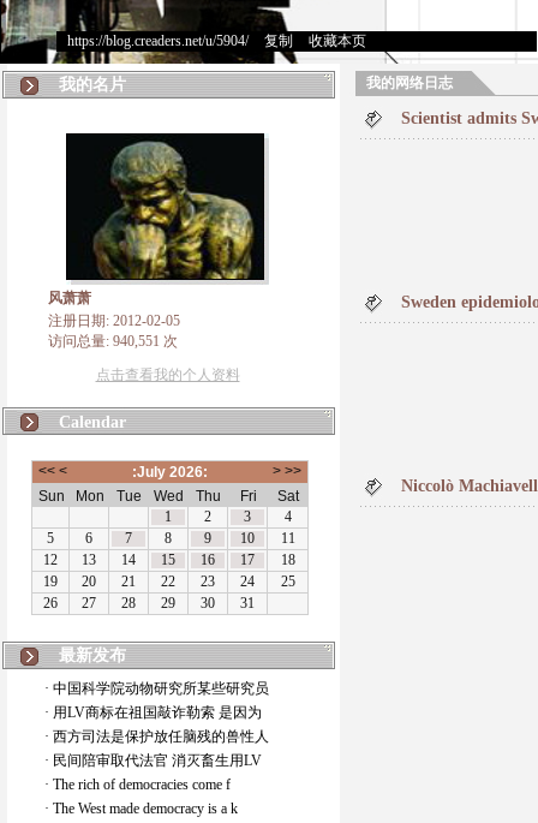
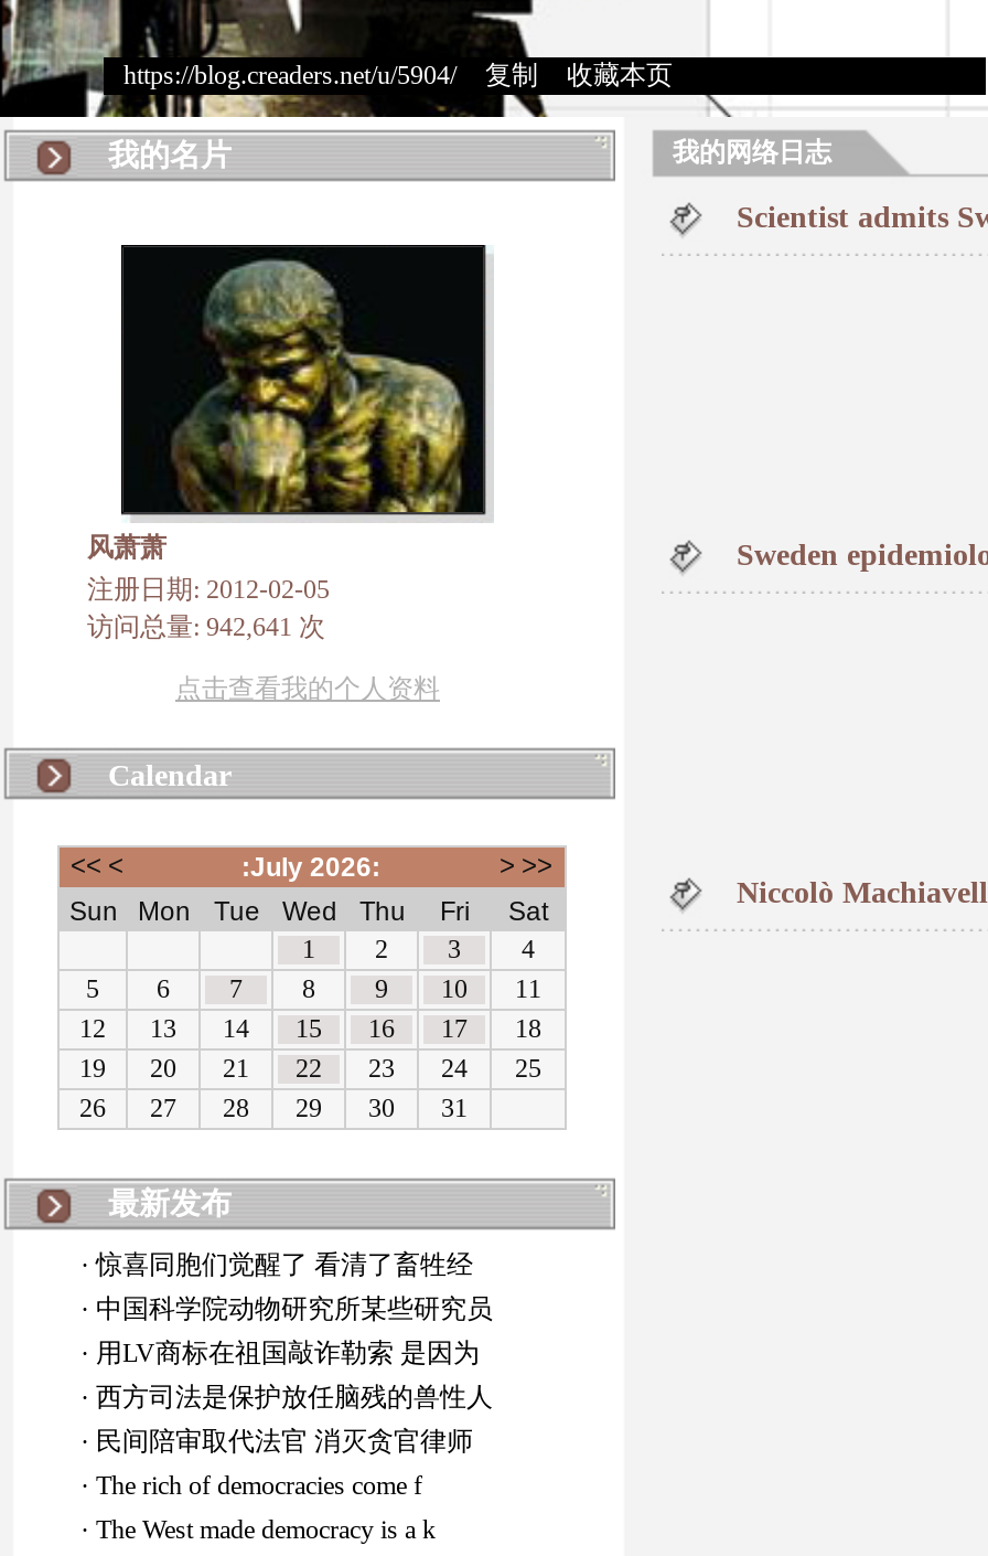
[47,333,177,350] 访问总量: 940,551 次 -> [87,611,325,642] 访问总量: 942,641 次
none -> [80,1249,473,1280] · 惊喜同胞们觉醒了 看清了畜牲经
[44,752,261,769] · 民间陪审取代法官 消灭畜生用LV -> [80,1426,473,1457] · 民间陪审取代法官 消灭贪官律师

